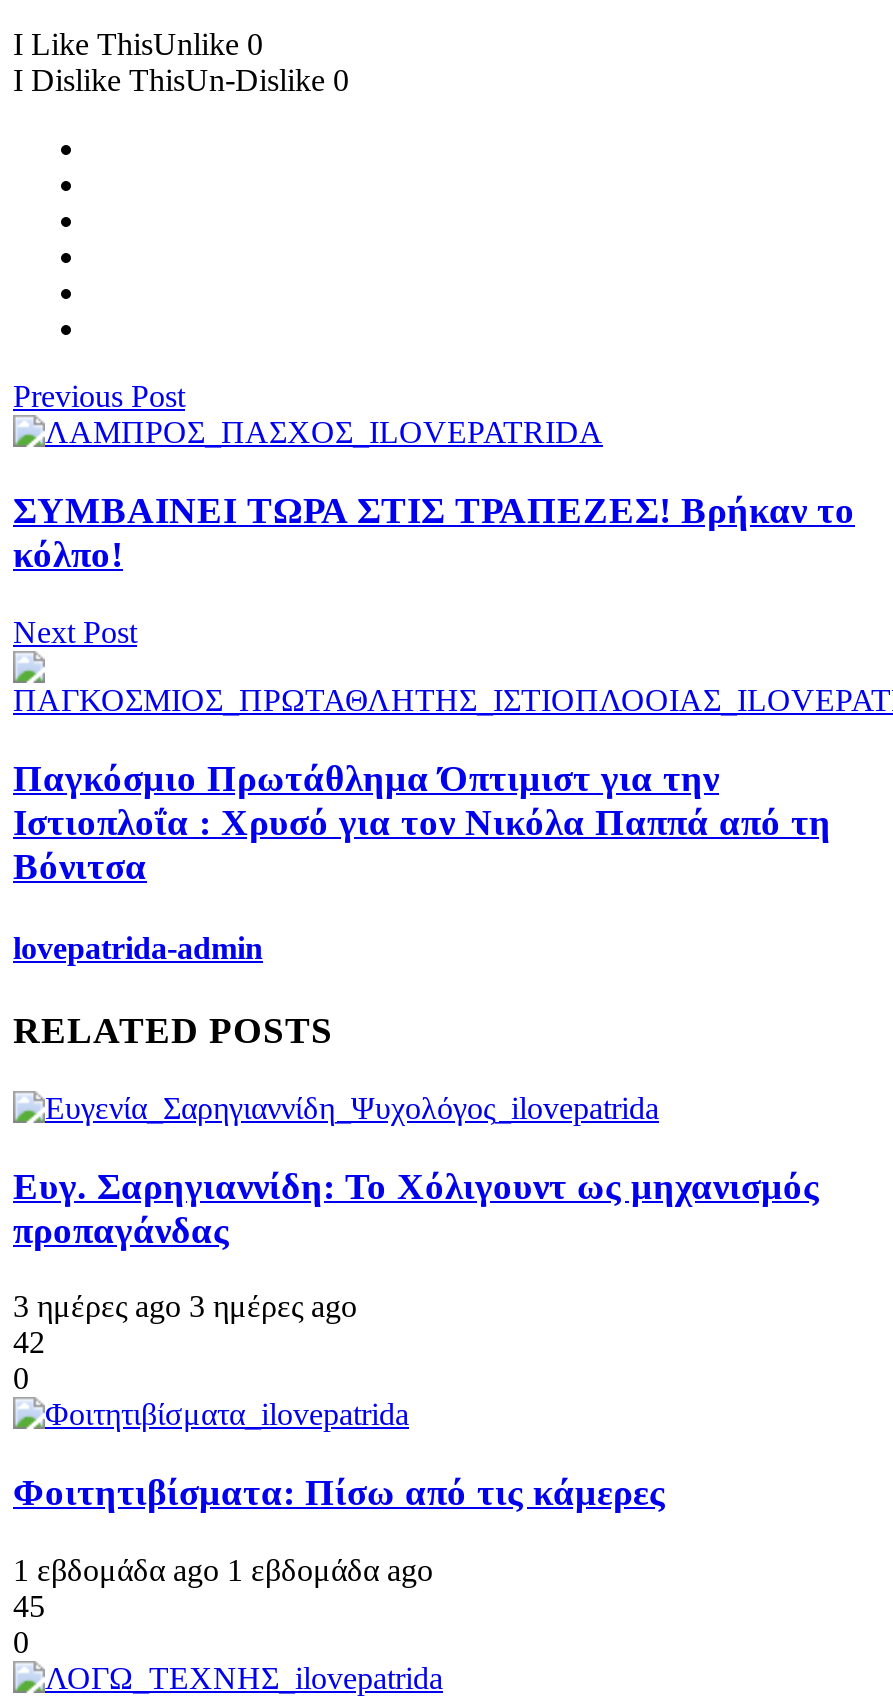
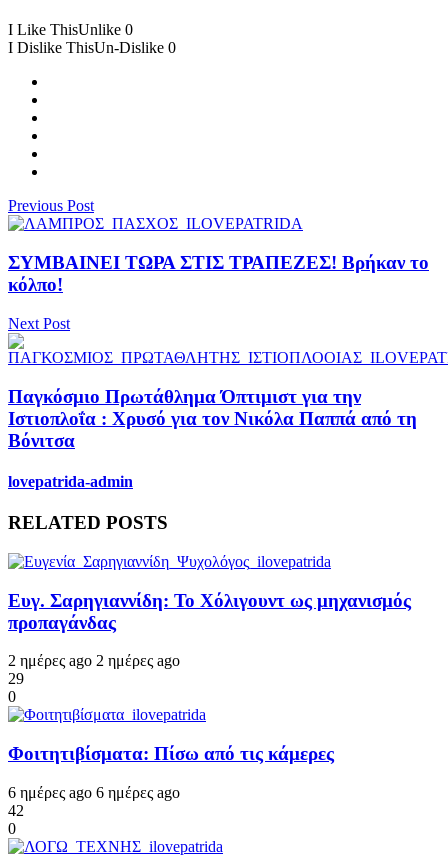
[13,1289,357,1323] 3 ημέρες ago 3 ημέρες ago -> [8,652,180,669] 2 ημέρες ago 2 ημέρες ago
[13,1325,45,1359] 42 -> [8,670,24,687] 29
[13,1552,433,1586] 1 εβδομάδα ago 1 εβδομάδα ago -> [8,784,180,801] 6 ημέρες ago 6 ημέρες ago
[13,1588,45,1622] 45 -> [8,802,24,819] 42

